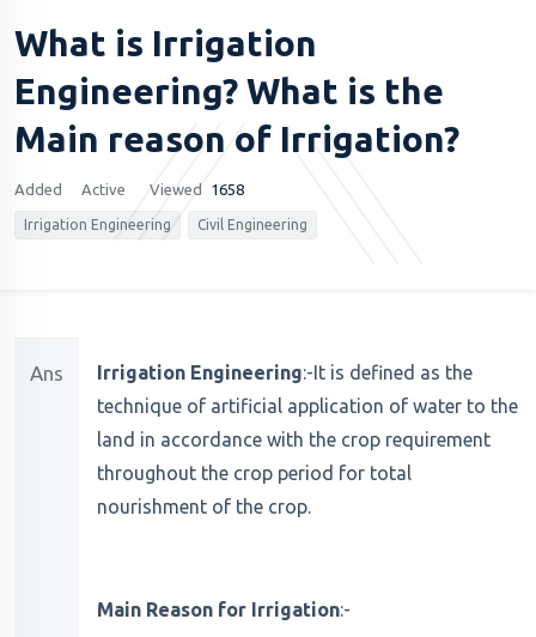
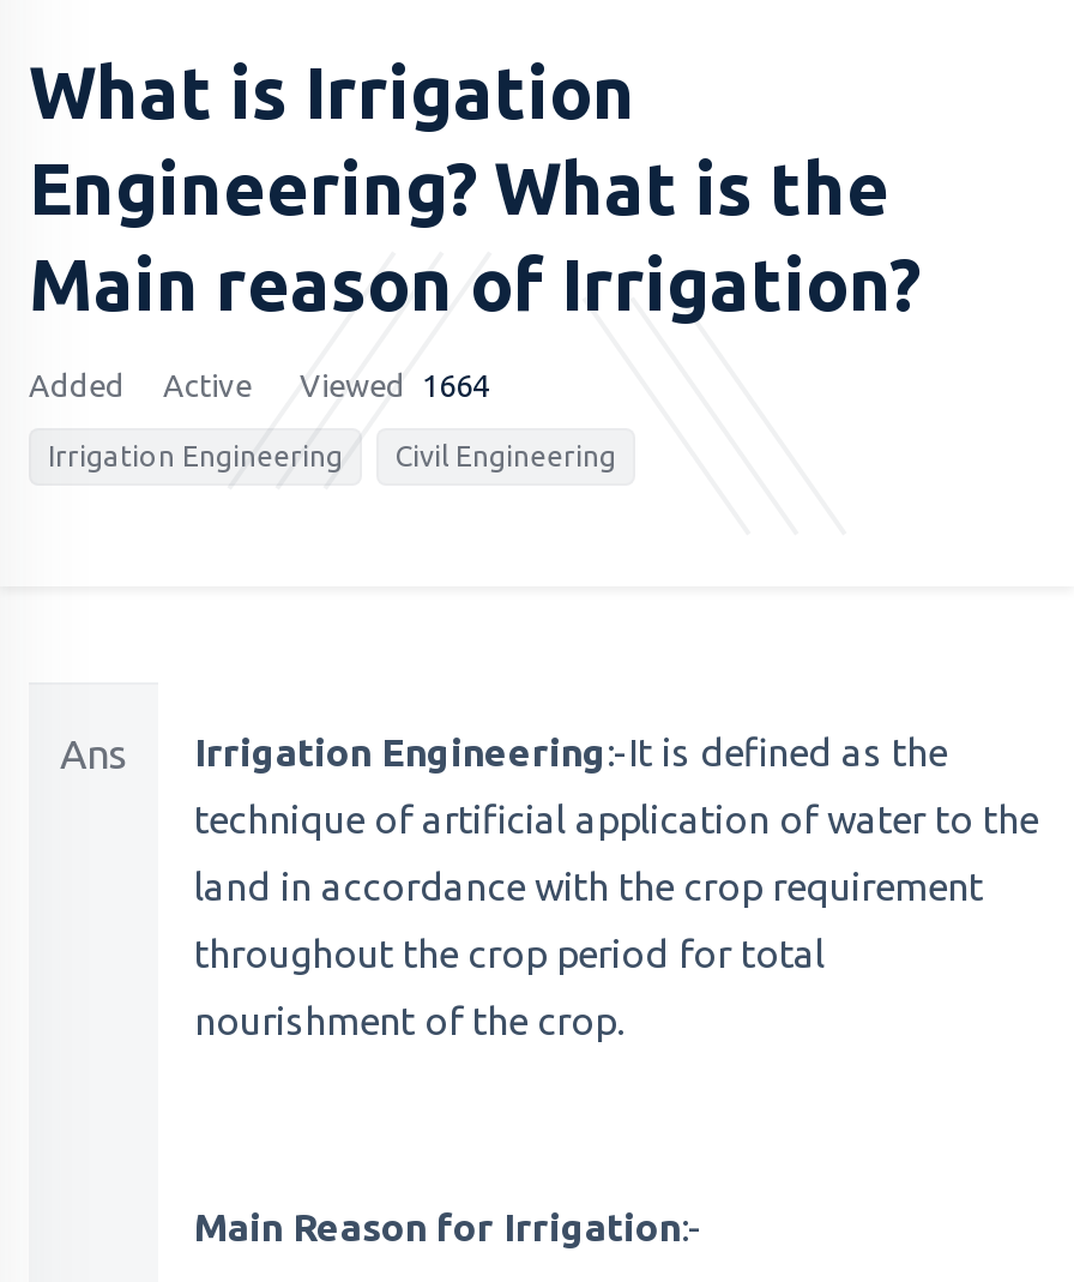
[14,181,244,198] Added Active Viewed 1658 -> [29,368,489,402] Added Active Viewed 1664

